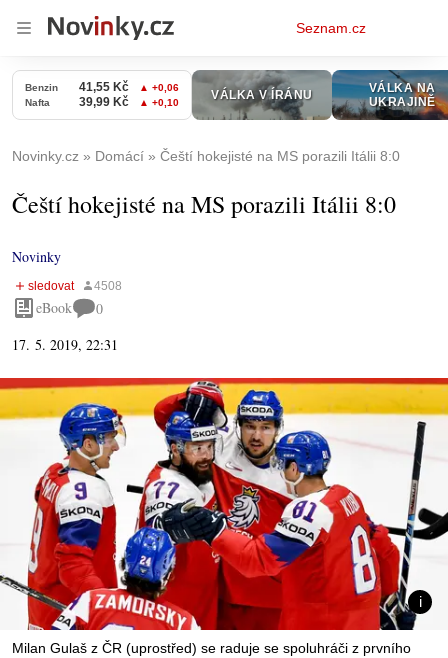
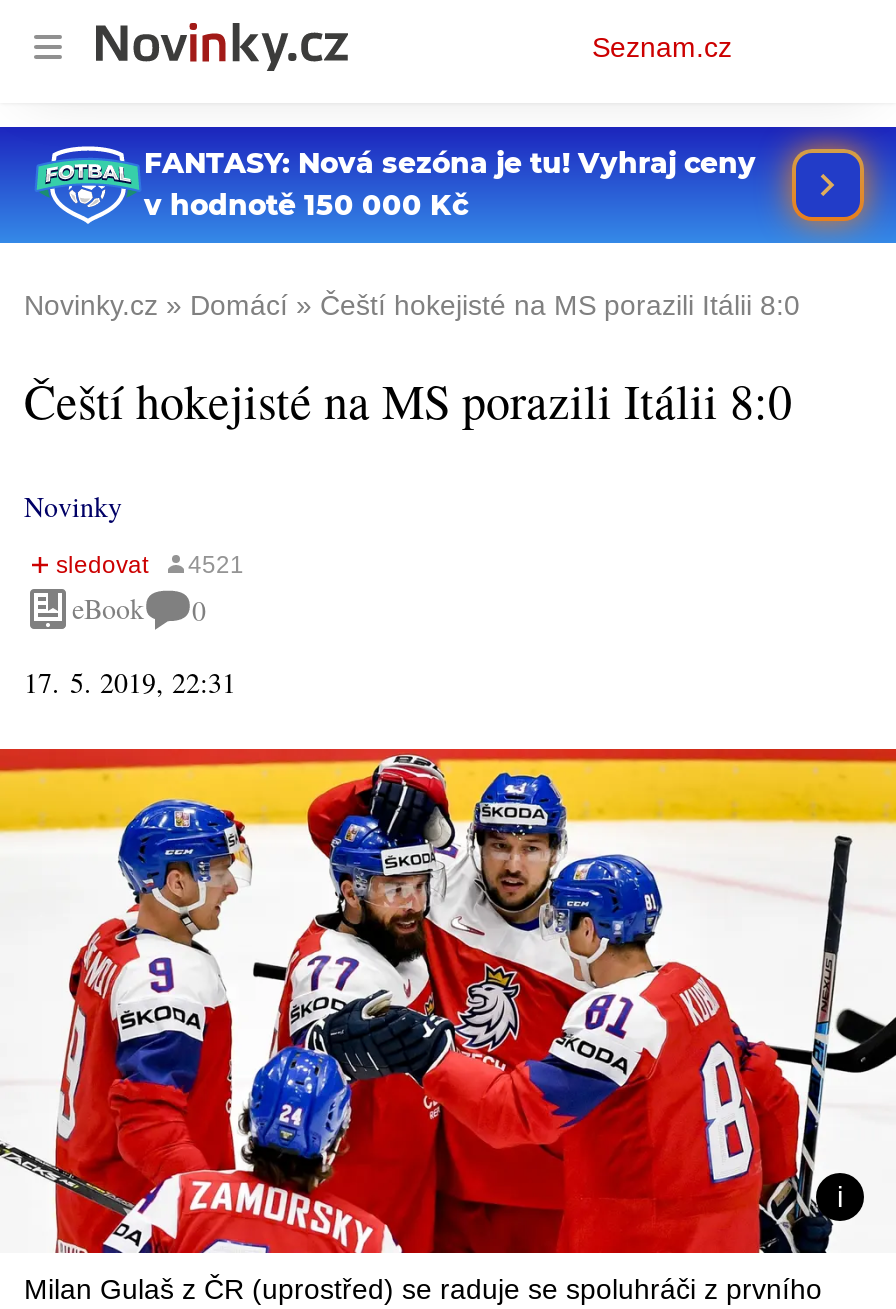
[3,68,445,125] [image] -> [6,125,890,245] [image]

